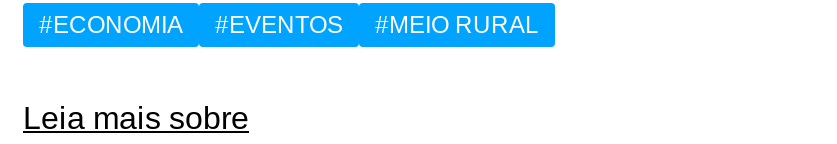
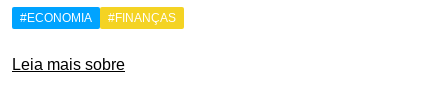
[215,11,539,39] #EVENTOS | #MEIO RURAL -> [108,11,176,25] #FINANÇAS

